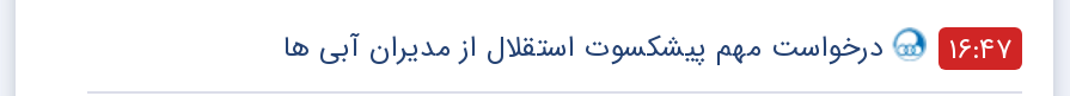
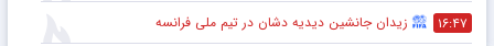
[283,25,883,70] درخواست مهم پیشکسوت استقلال از مدیران آبی ها -> [155,12,408,33] زیدان جانشین دیدیه دشان در تیم ملی فرانسه

